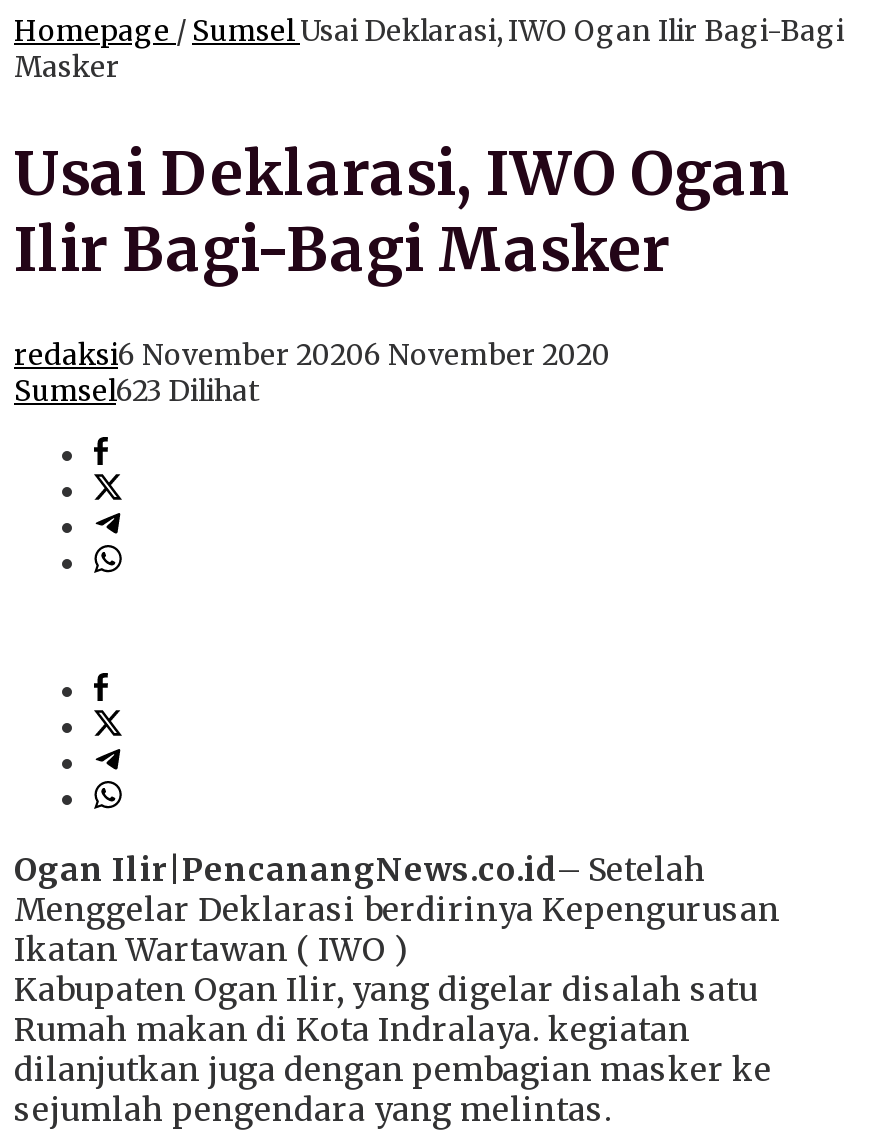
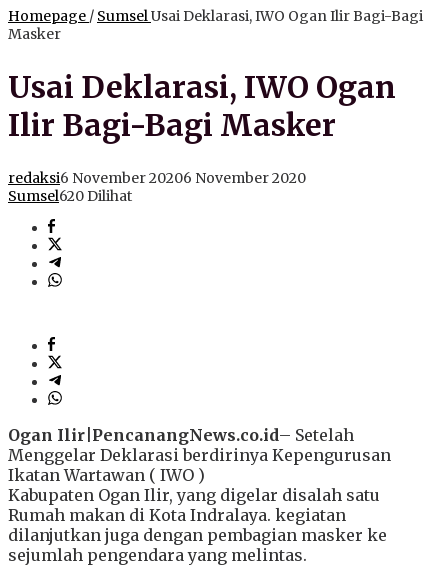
[14,373,258,409] Sumsel623 Dilihat -> [8,187,132,205] Sumsel620 Dilihat

